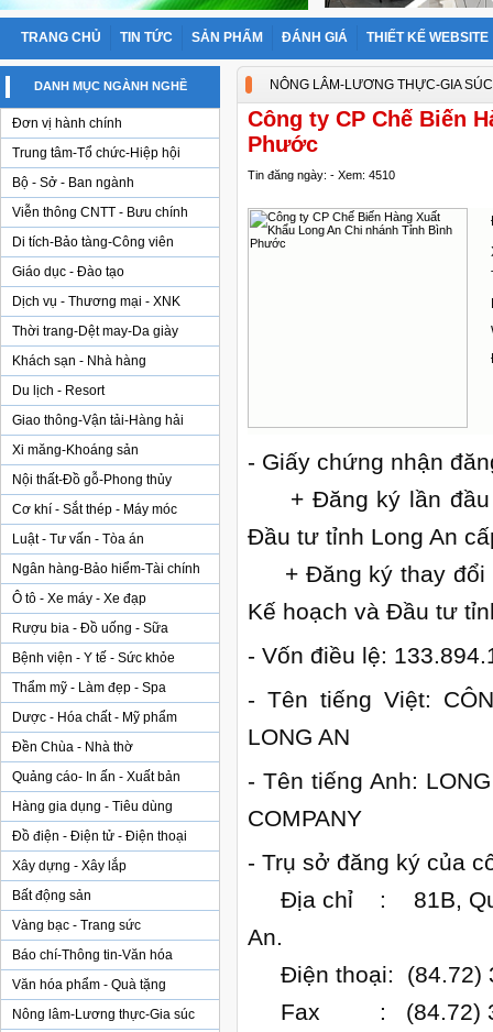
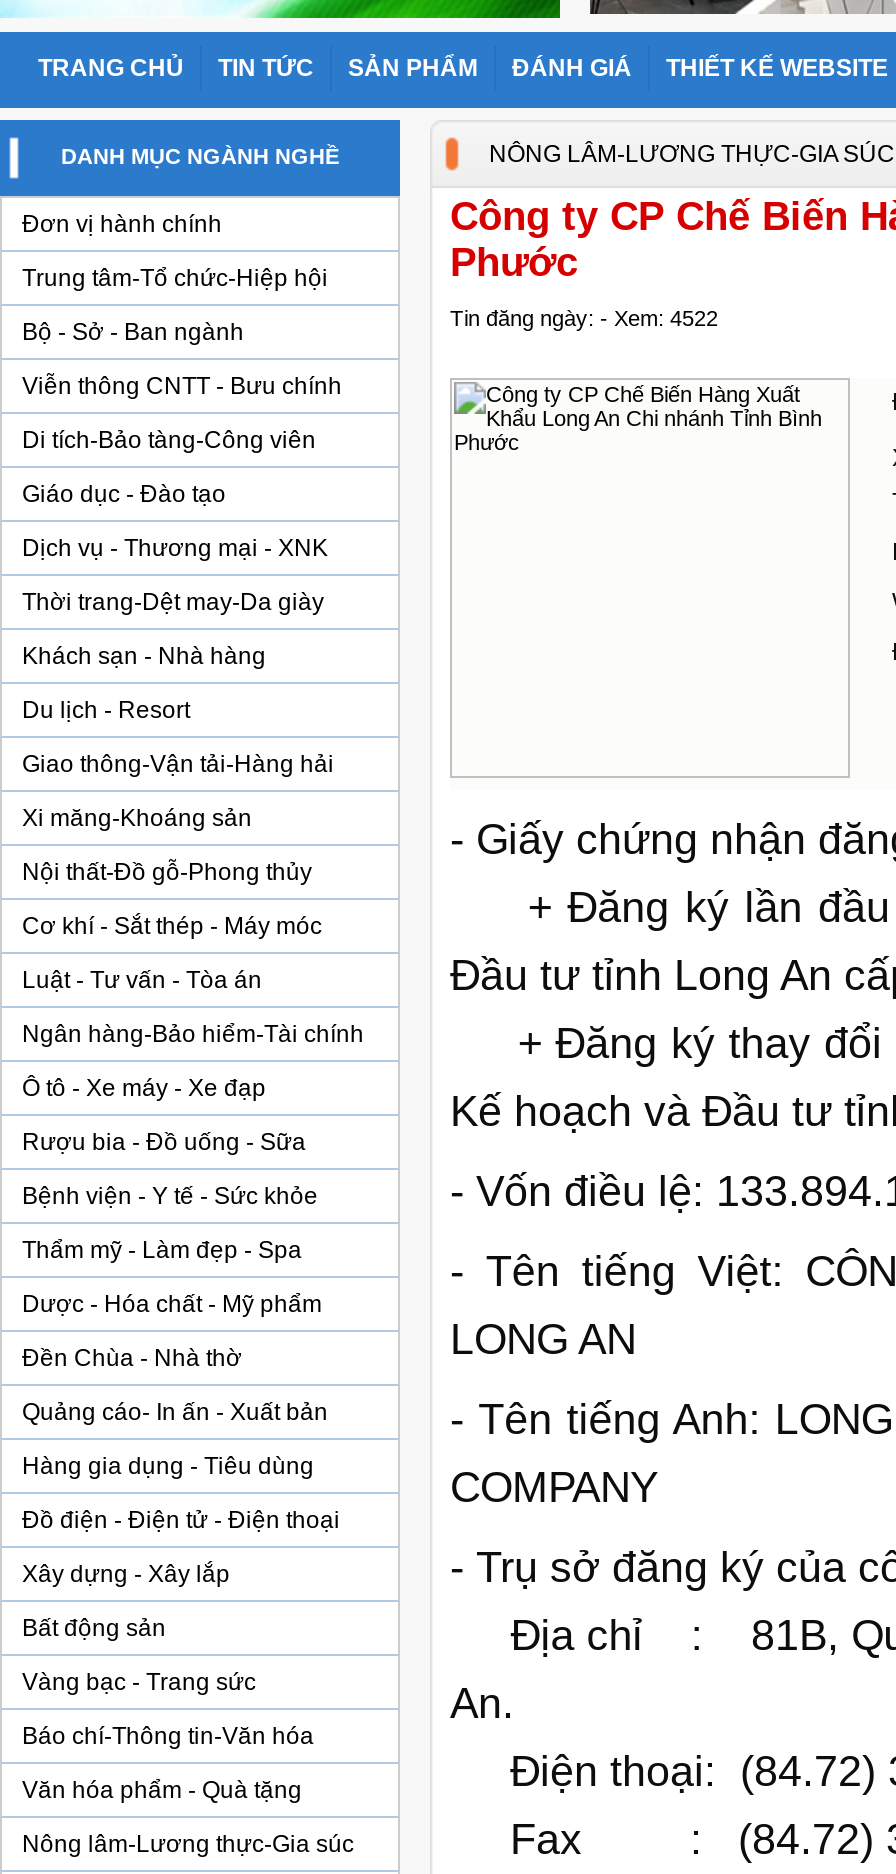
[248,168,395,182] Tin đăng ngày: - Xem: 4510 -> [450,306,718,330] Tin đăng ngày: - Xem: 4522

